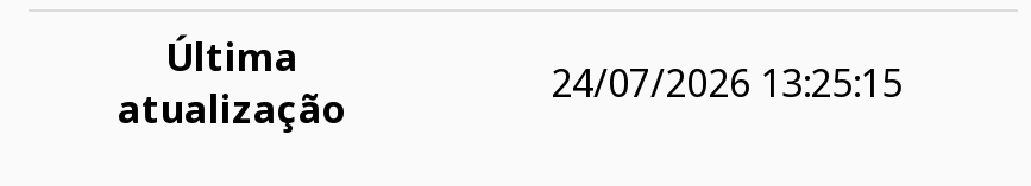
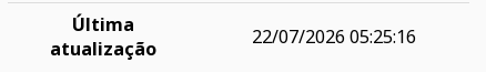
[551,57,903,109] 24/07/2026 13:25:15 -> [251,24,416,49] 22/07/2026 05:25:16

